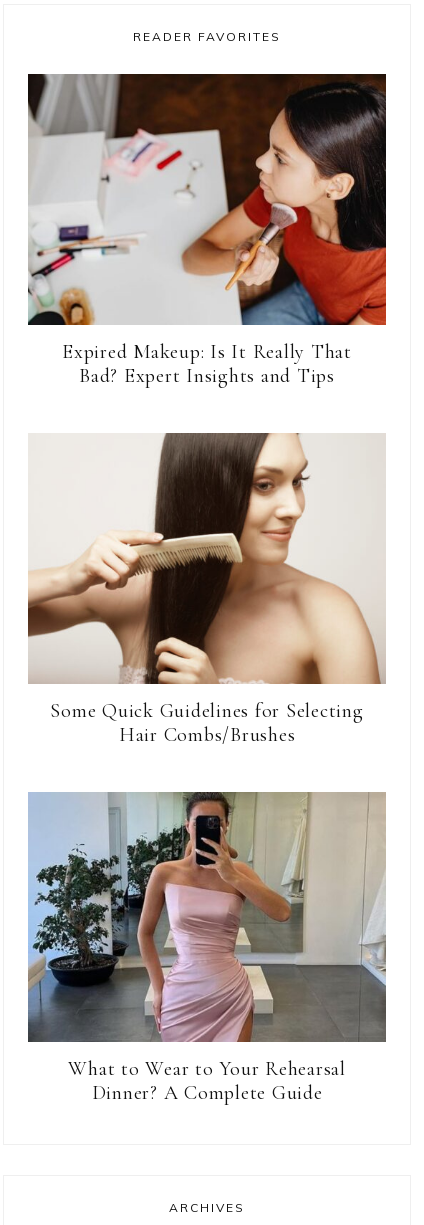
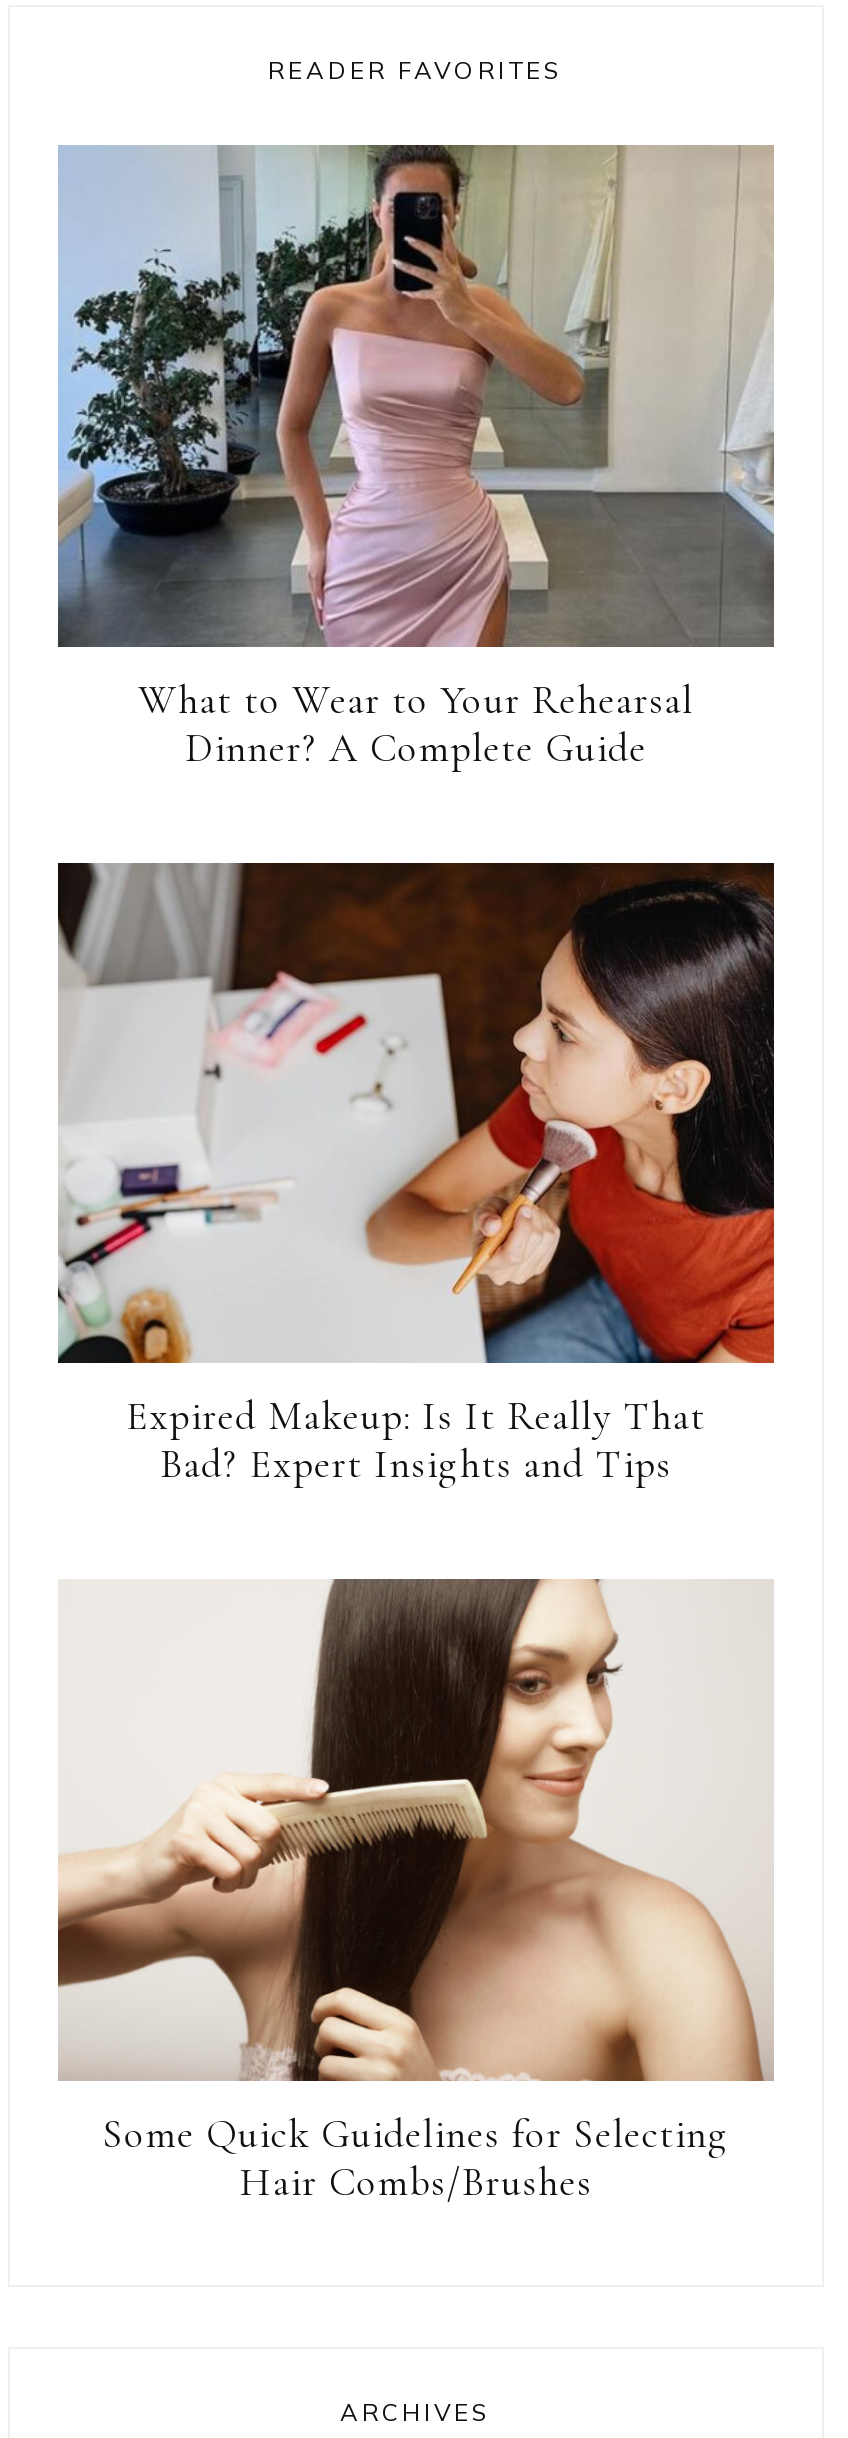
moved [27,73,387,747] -> [56,861,776,2207]: [image] | Expired Makeup: Is It Really That | Bad? Expert Insights and Tips | Some Quick Guidelines for Selecting | Hair Combs/Brushes
moved [28,792,386,1105] -> [58,143,776,773]: [image] | What to Wear to Your Rehearsal | Dinner? A Complete Guide

